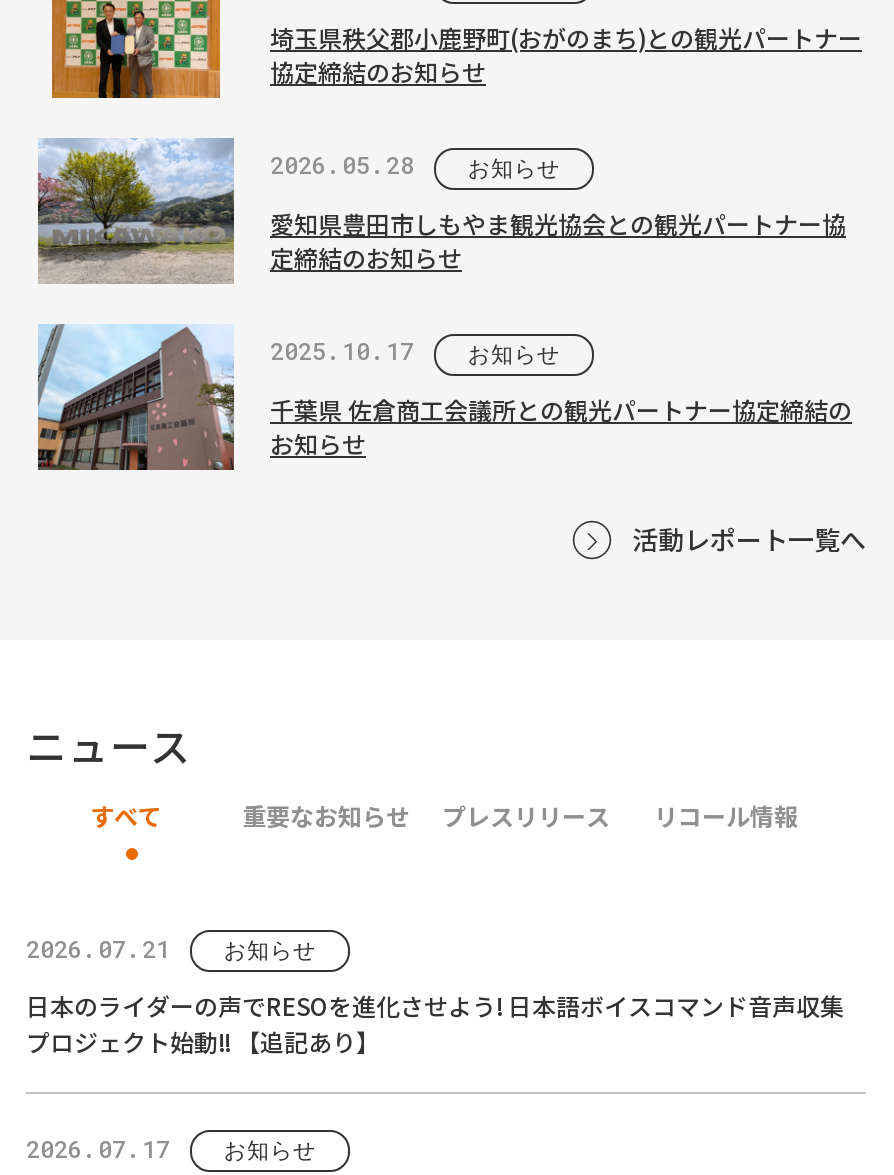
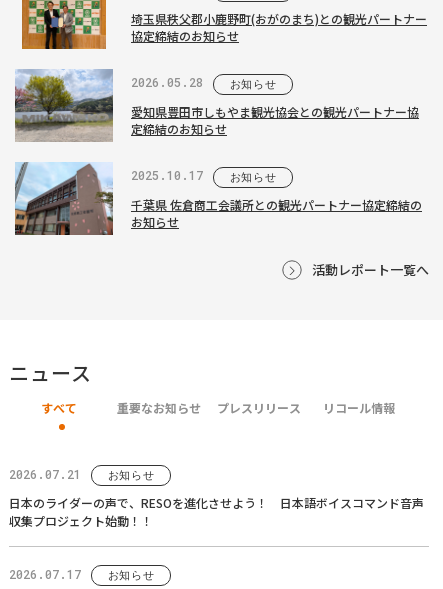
[26,989,844,1059] 日本のライダーの声でRESOを進化させよう! 日本語ボイスコマンド音声収集 | プロジェクト始動!! 【追記あり】 -> [9,494,424,529] 日本のライダーの声で、RESOを進化させよう！ 日本語ボイスコマンド音声 | 収集プロジェクト始動！！

